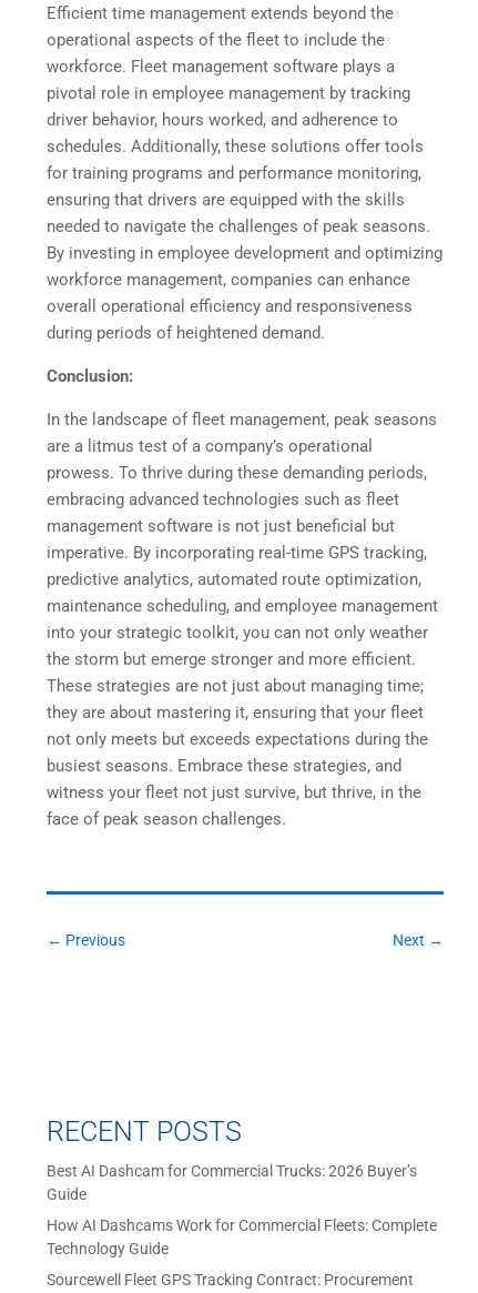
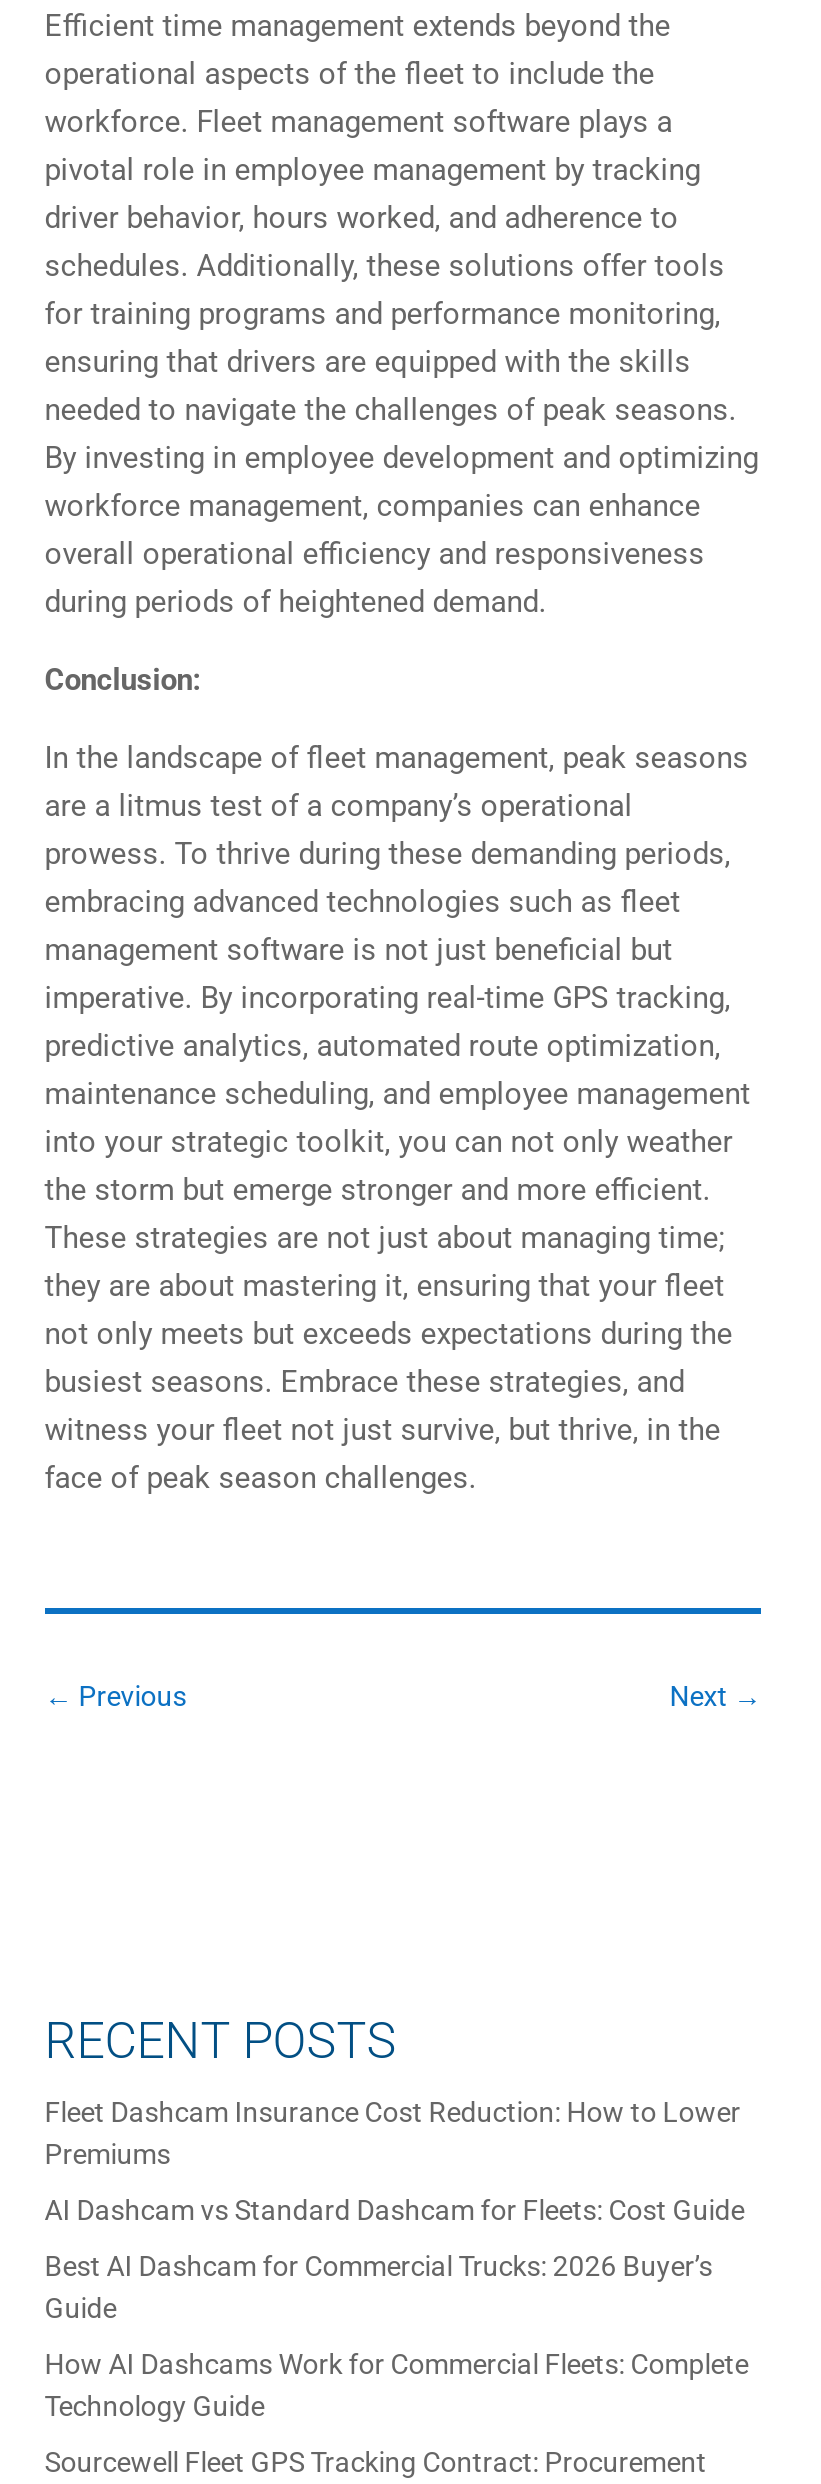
none -> [45,2095,745,2225] Fleet Dashcam Insurance Cost Reduction: How to Lower | Premiums | AI Dashcam vs Standard Dashcam for Fleets: Cost Guide

